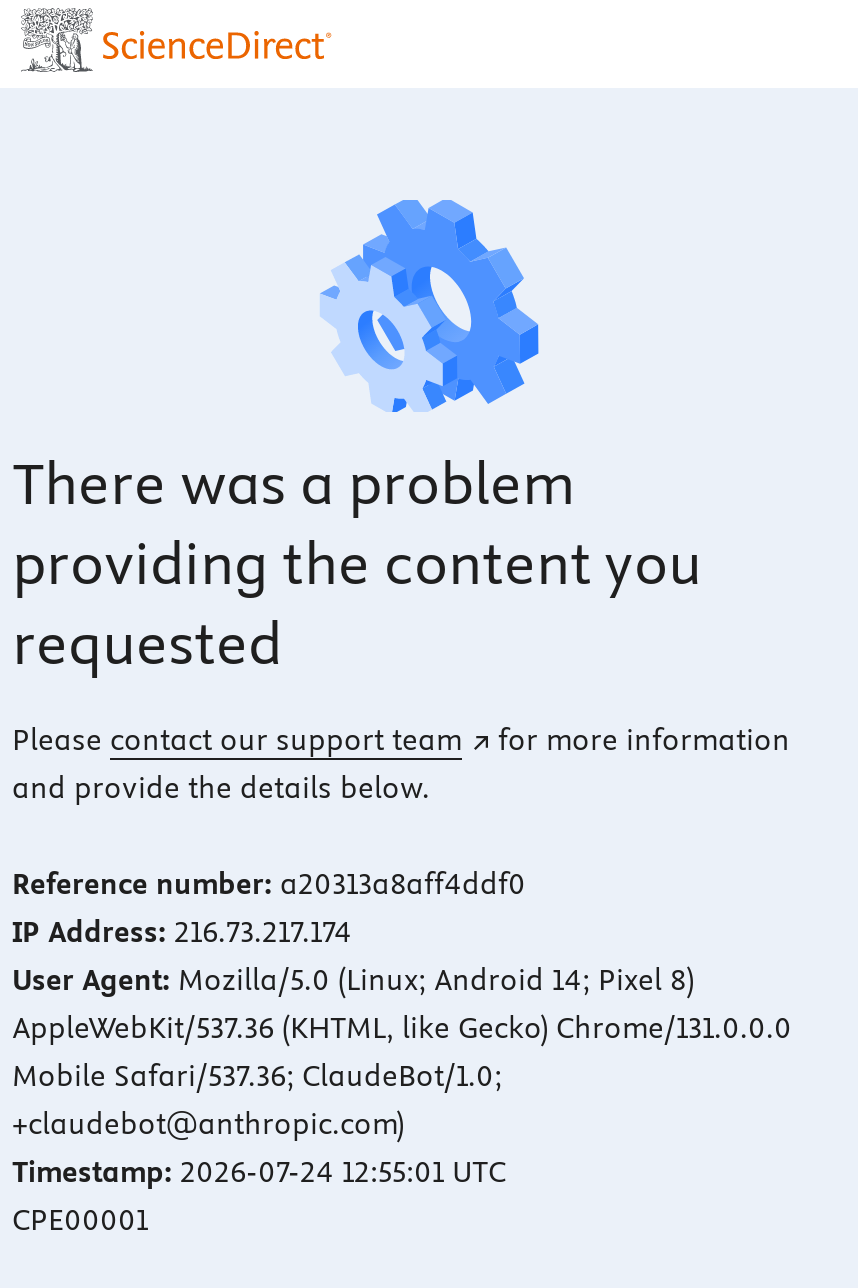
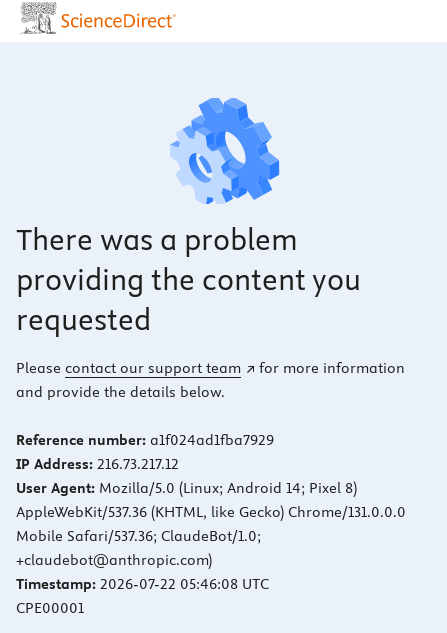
[12,867,526,903] Reference number: a20313a8aff4ddf0 -> [16,431,274,449] Reference number: a1f024ad1fba7929
[12,915,352,951] IP Address: 216.73.217.174 -> [16,455,179,473] IP Address: 216.73.217.12
[12,1155,506,1191] Timestamp: 2026-07-24 12:55:01 UTC -> [16,575,269,593] Timestamp: 2026-07-22 05:46:08 UTC

